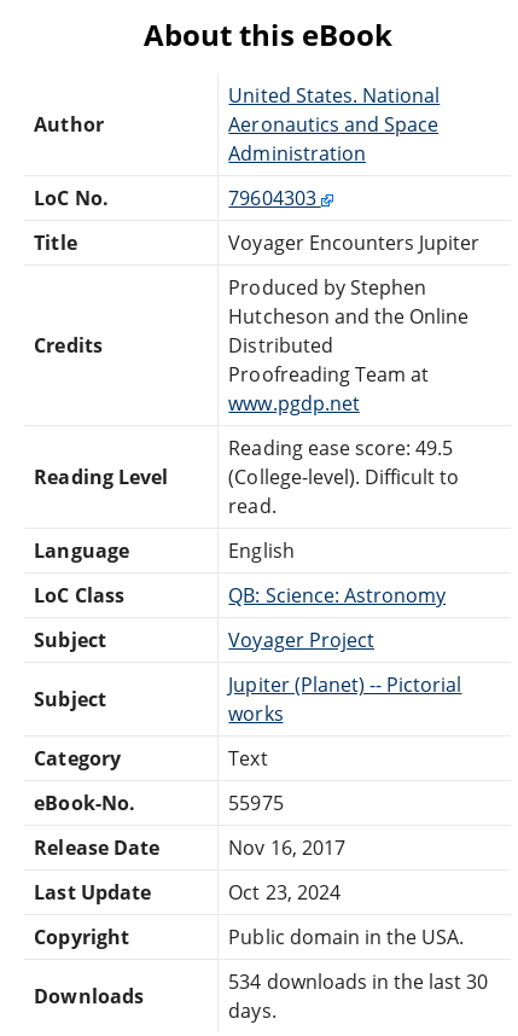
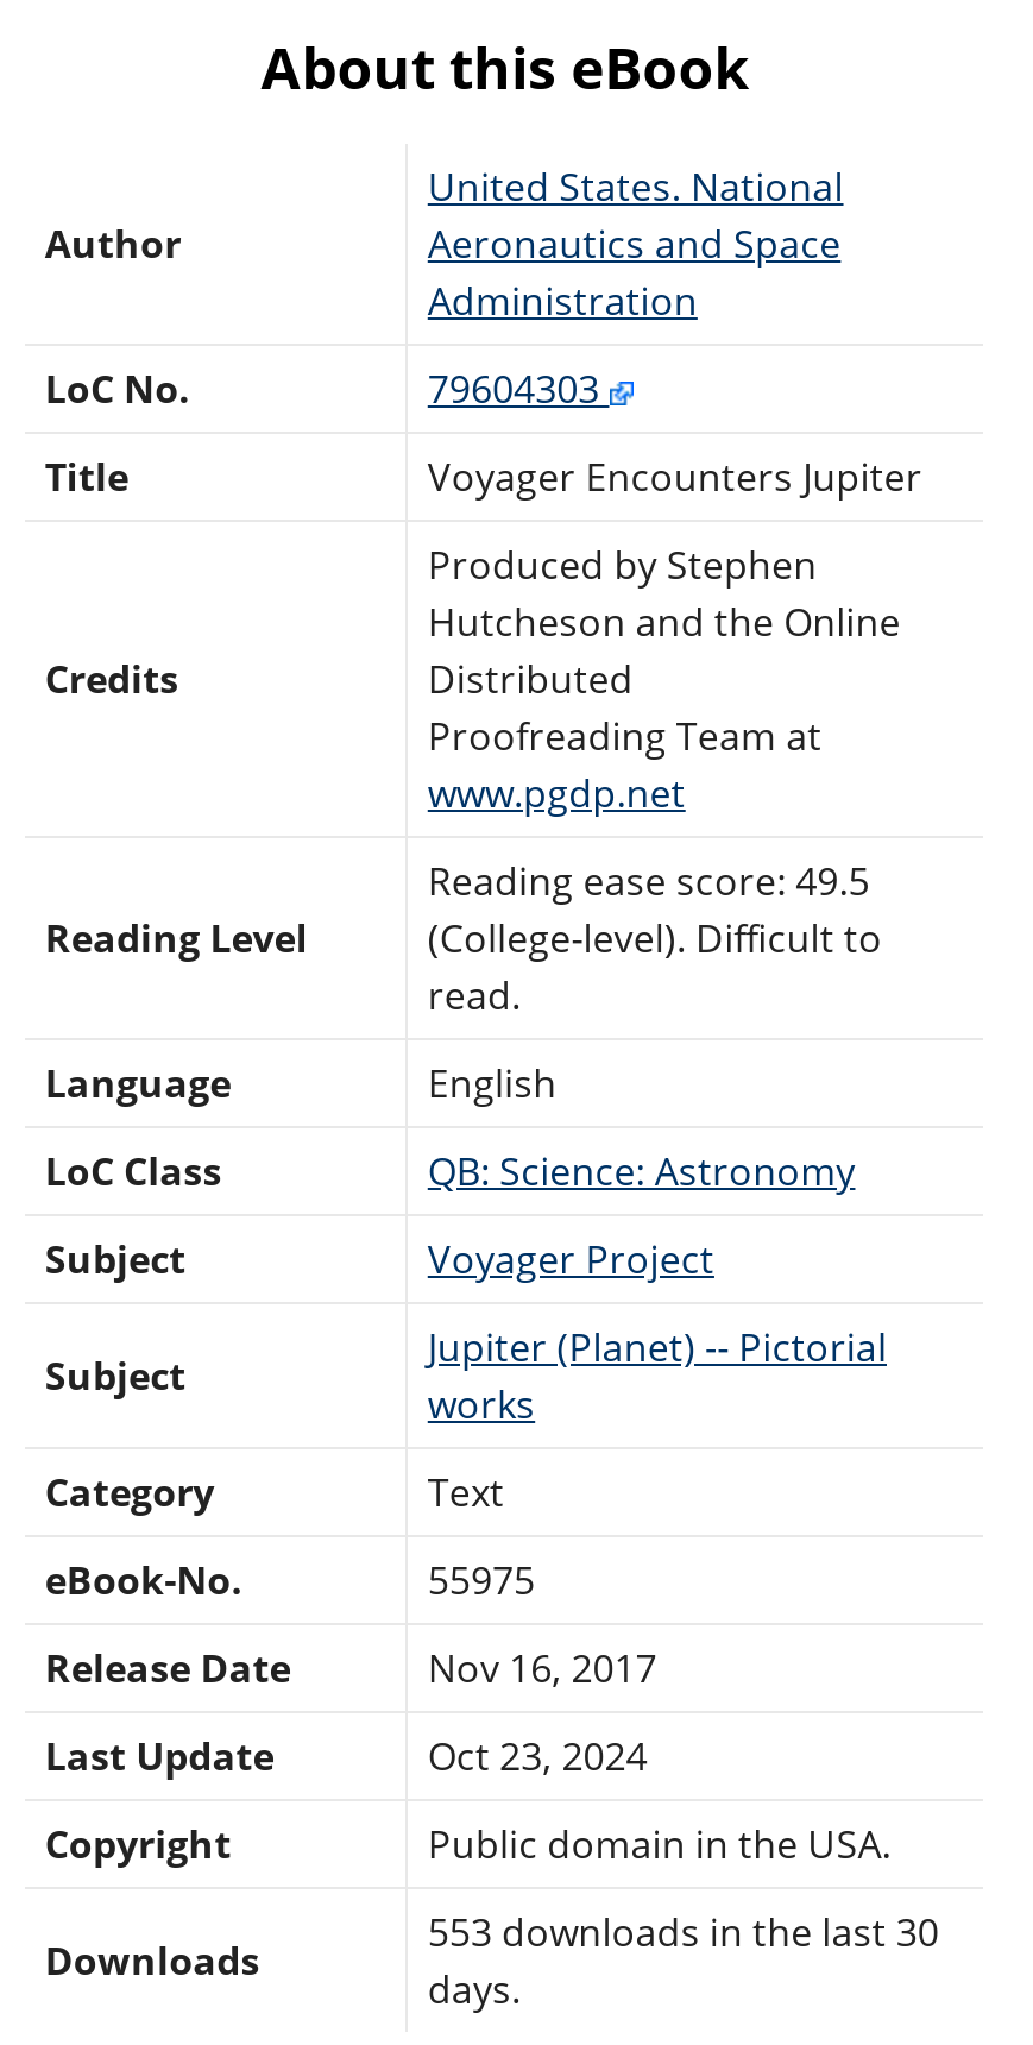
[229,968,488,995] 534 downloads in the last 30 -> [428,1906,939,1958] 553 downloads in the last 30

